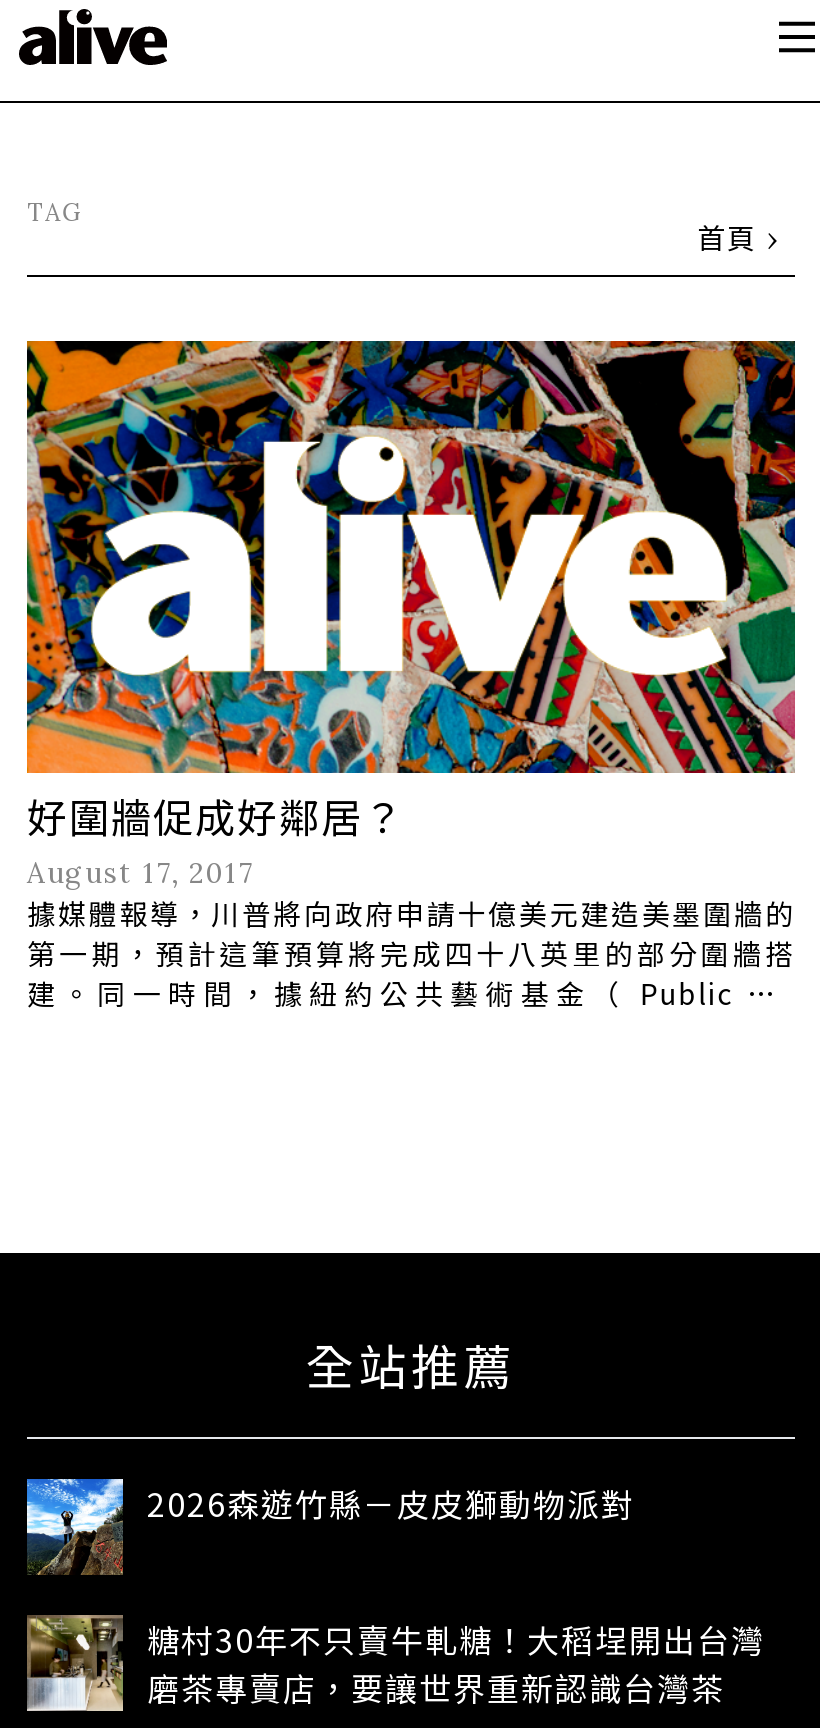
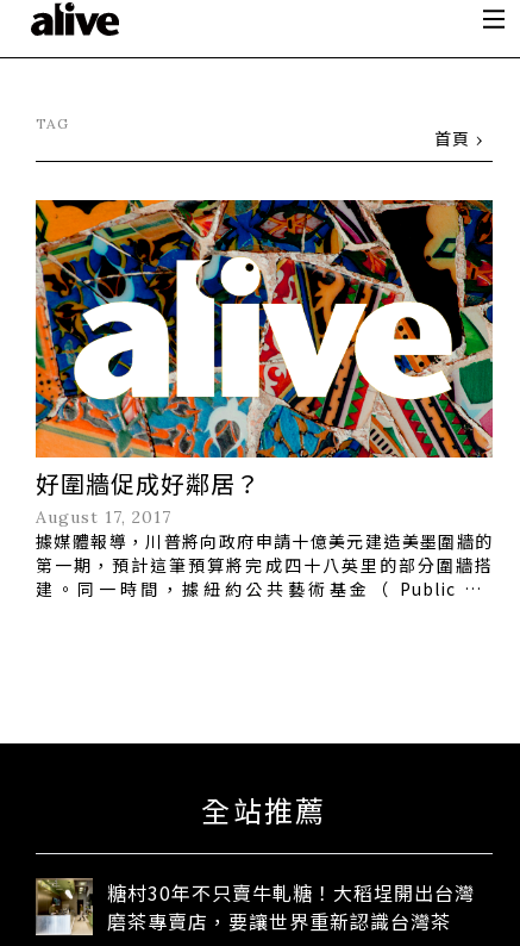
[25,1477,635,1575] [image] | 2026森遊竹縣－皮皮獅動物派對 -> none

